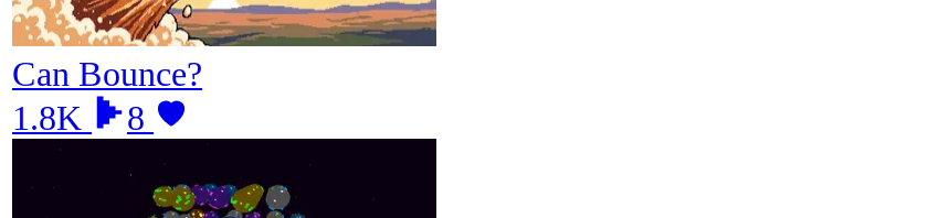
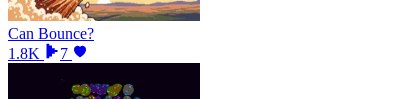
[12,100,145,137] 1.8K 8 -> [8,45,68,62] 1.8K 7

